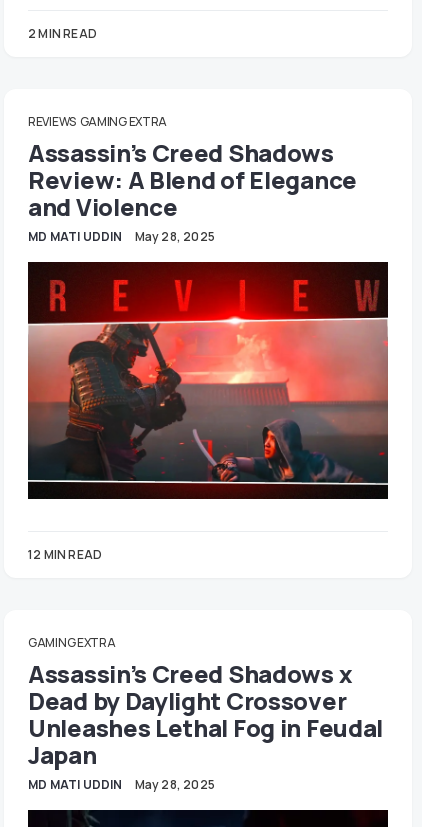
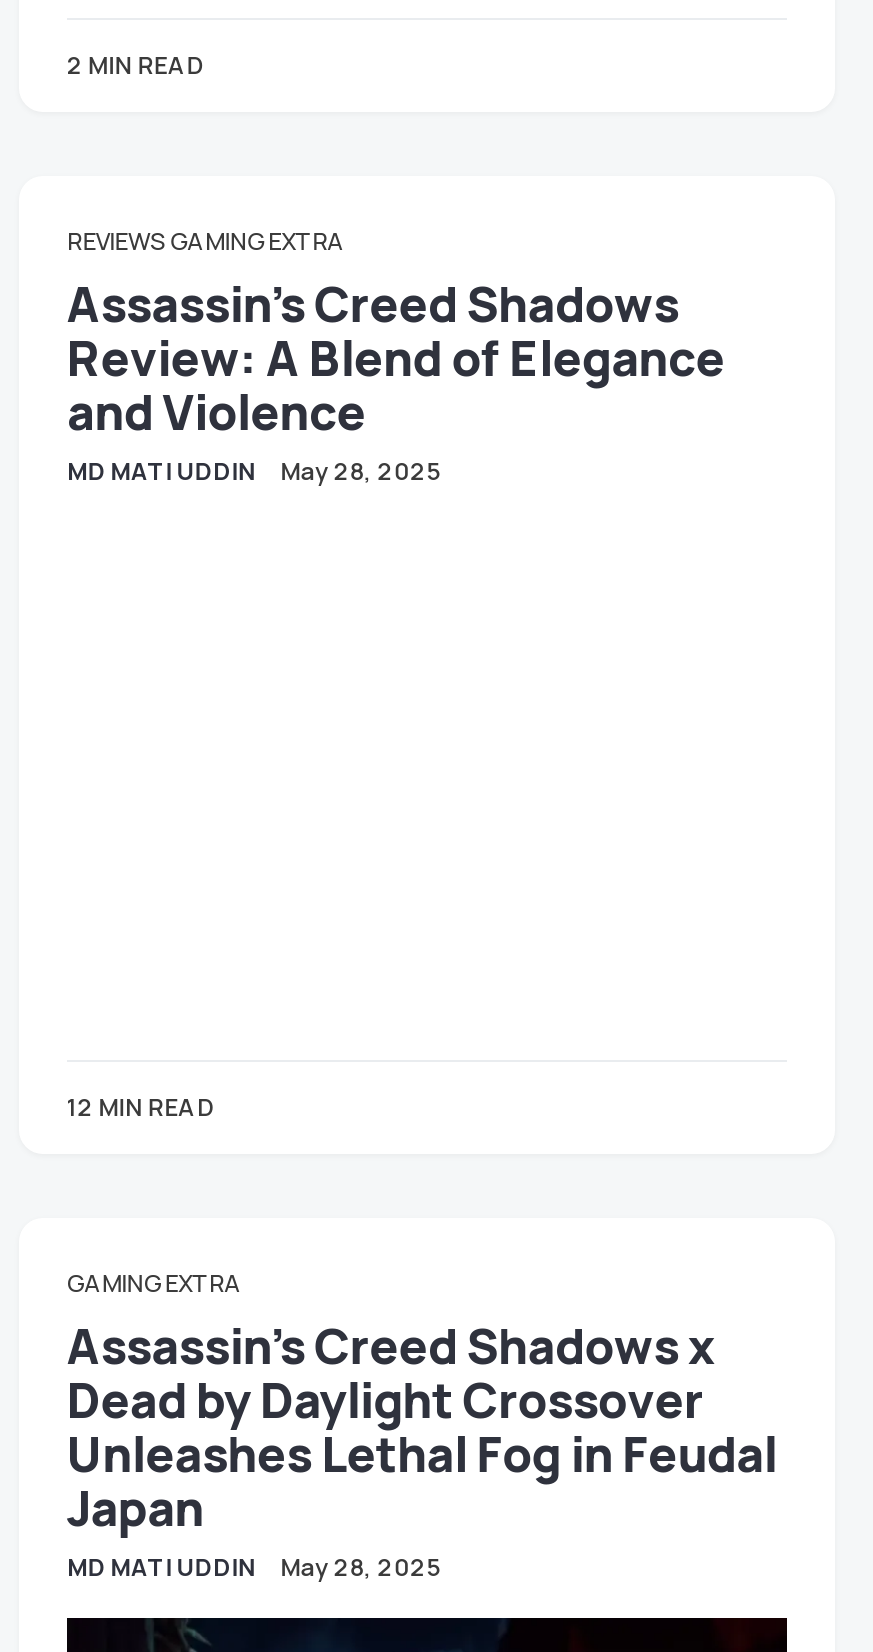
[27,261,389,500] [image] -> none

